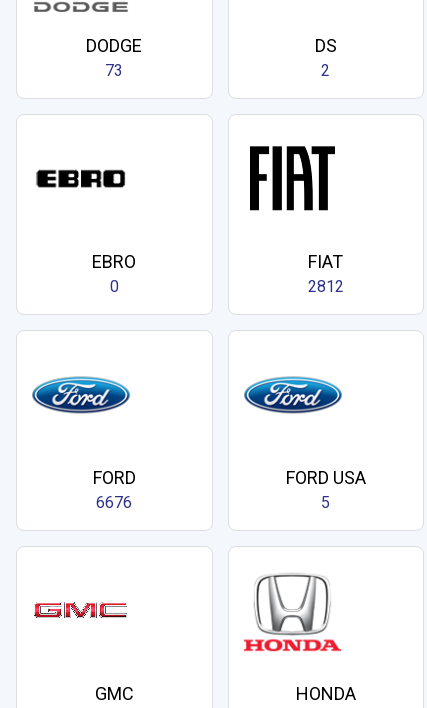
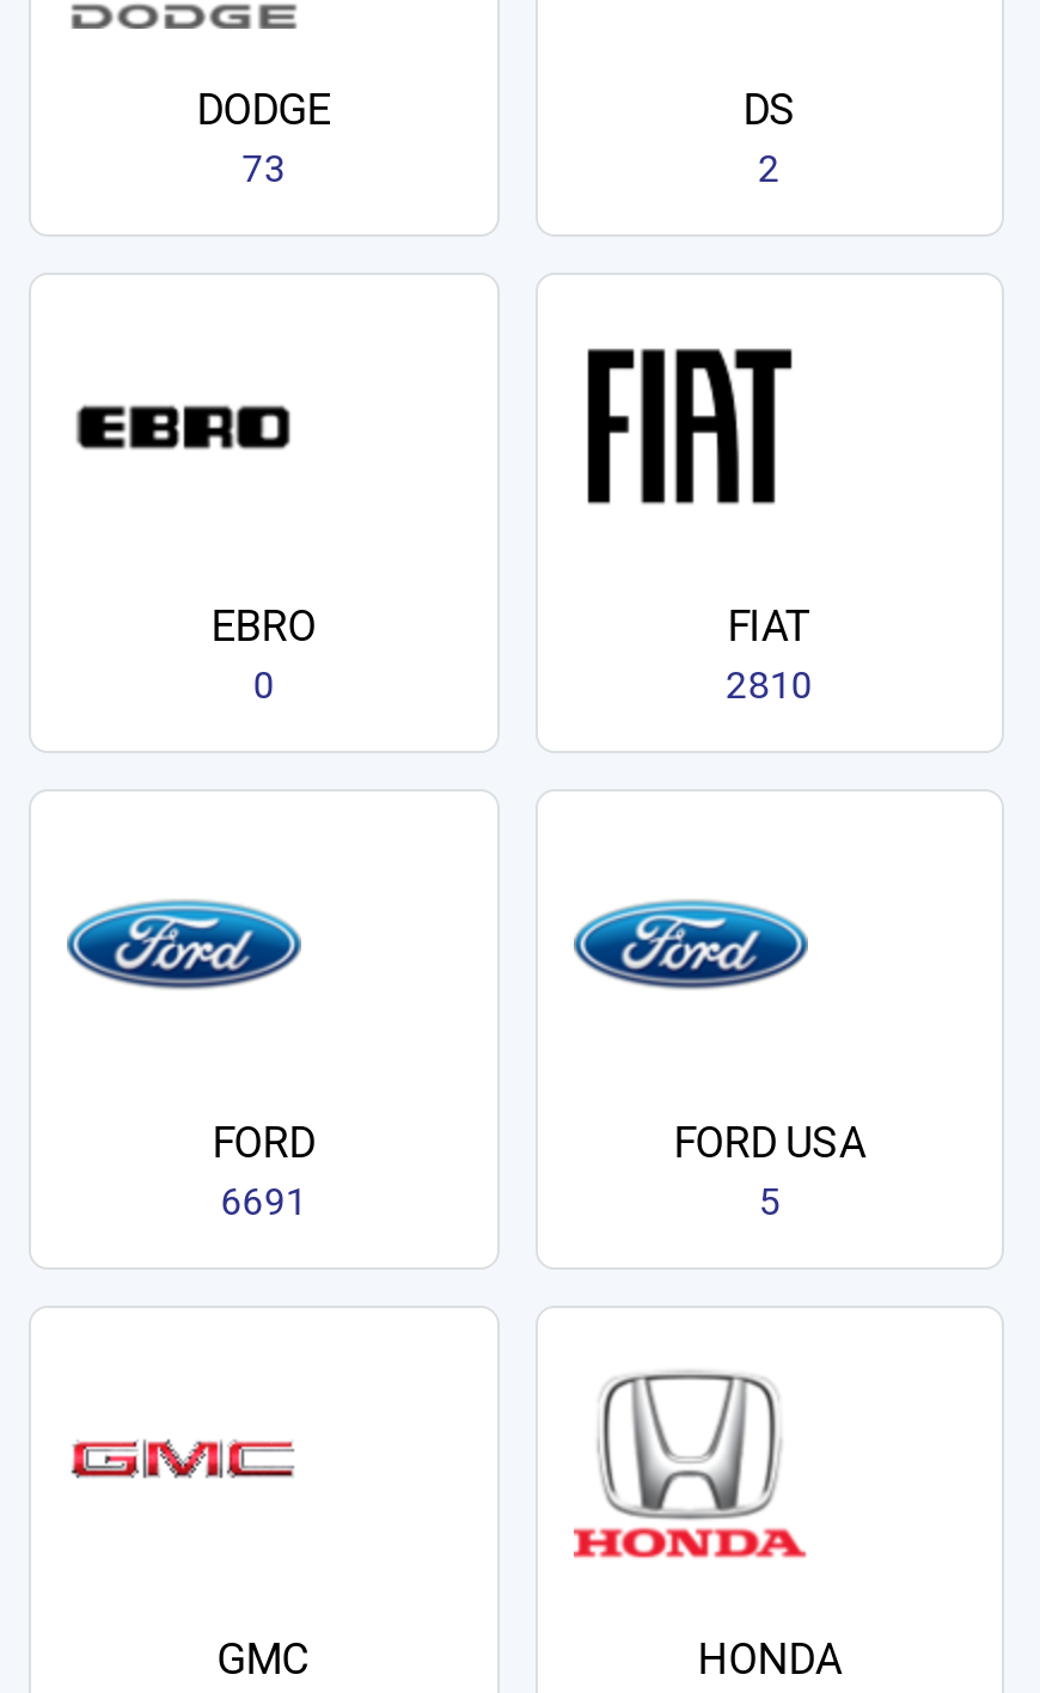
[308,277,344,296] 2812 -> [726,662,812,708] 2810
[96,493,132,512] 6676 -> [220,1179,307,1224] 6691

